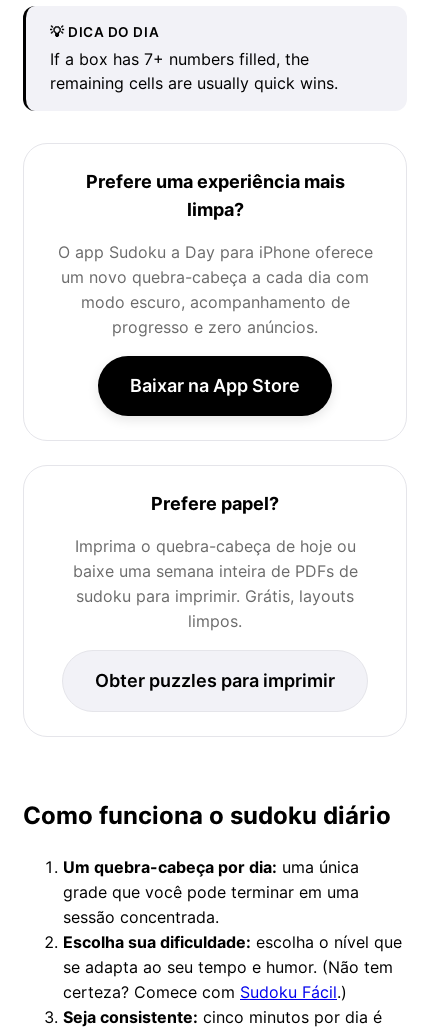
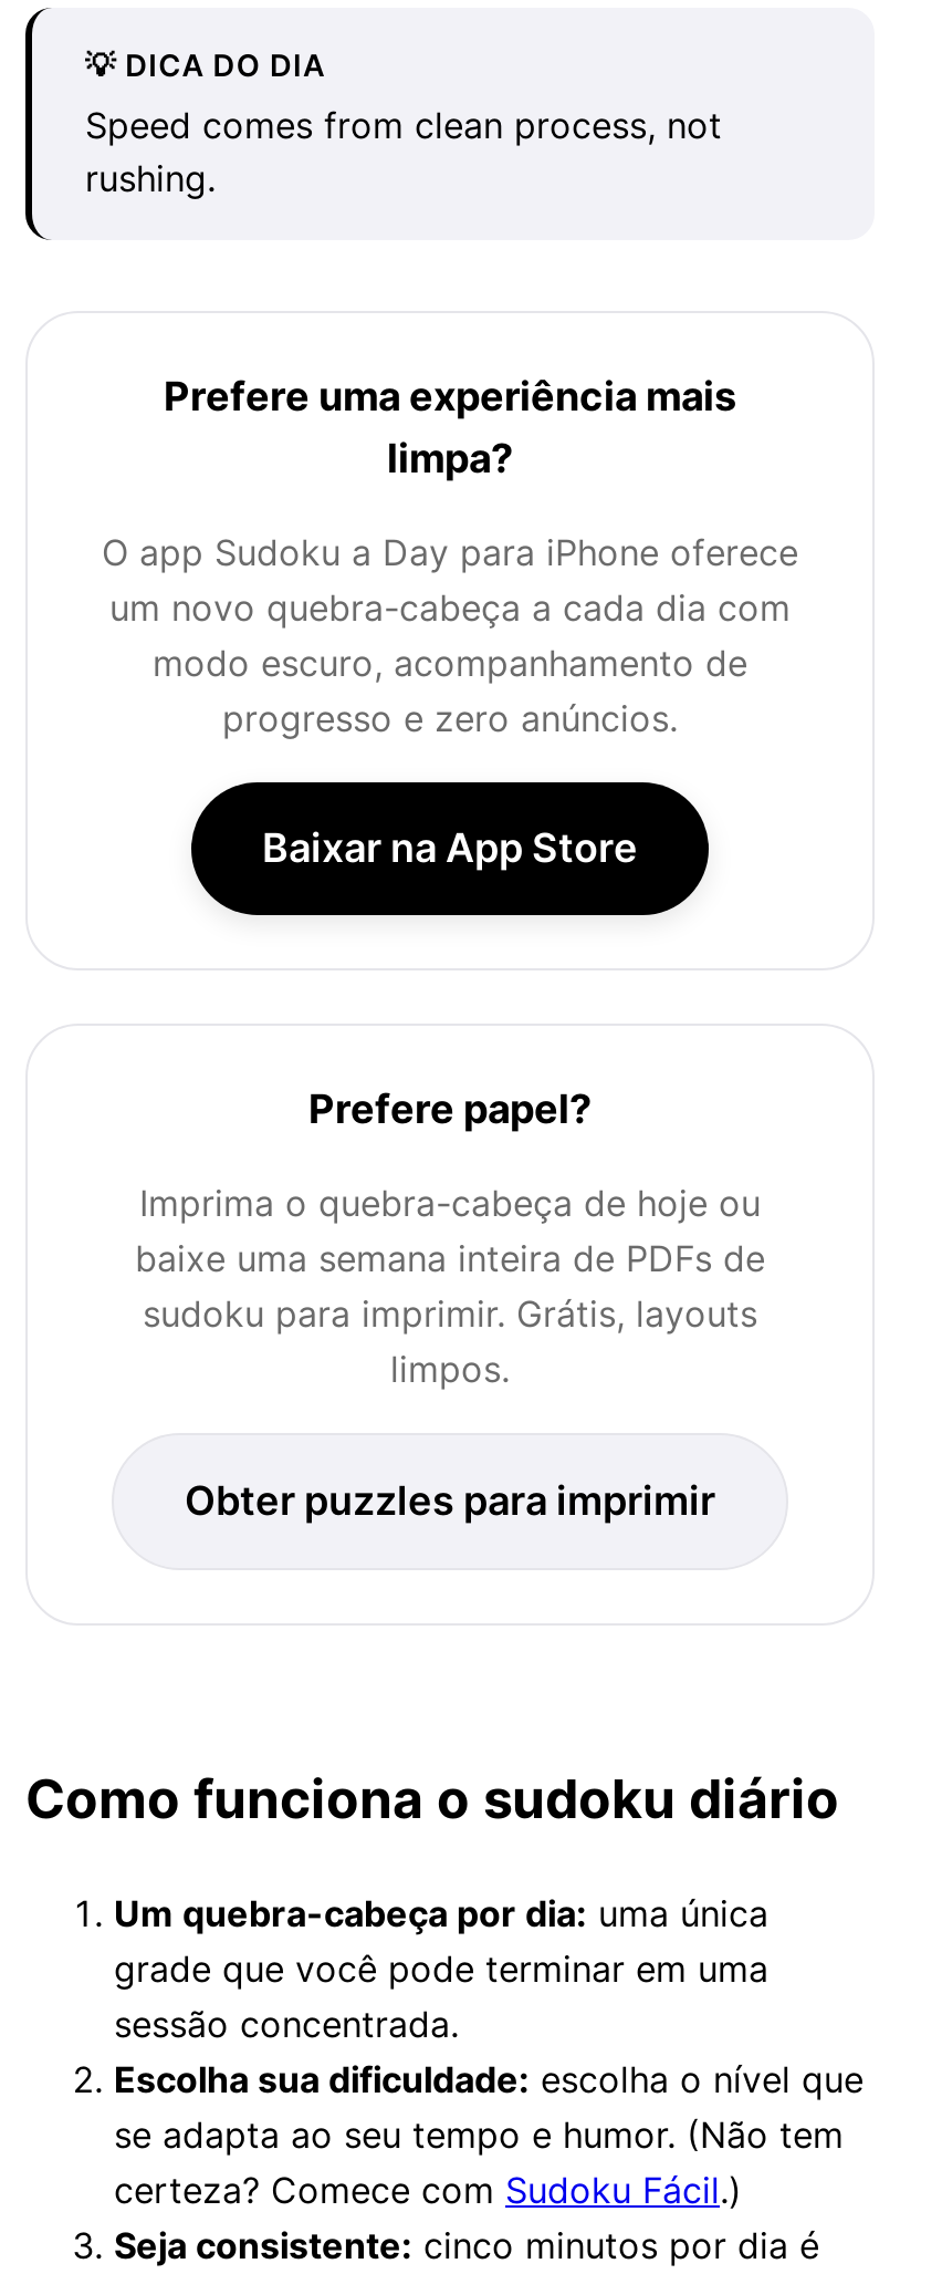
[50,49,338,93] If a box has 7+ numbers filled, the | remaining cells are usually quick wins. -> [85,102,722,200] Speed comes from clean process, not | rushing.

